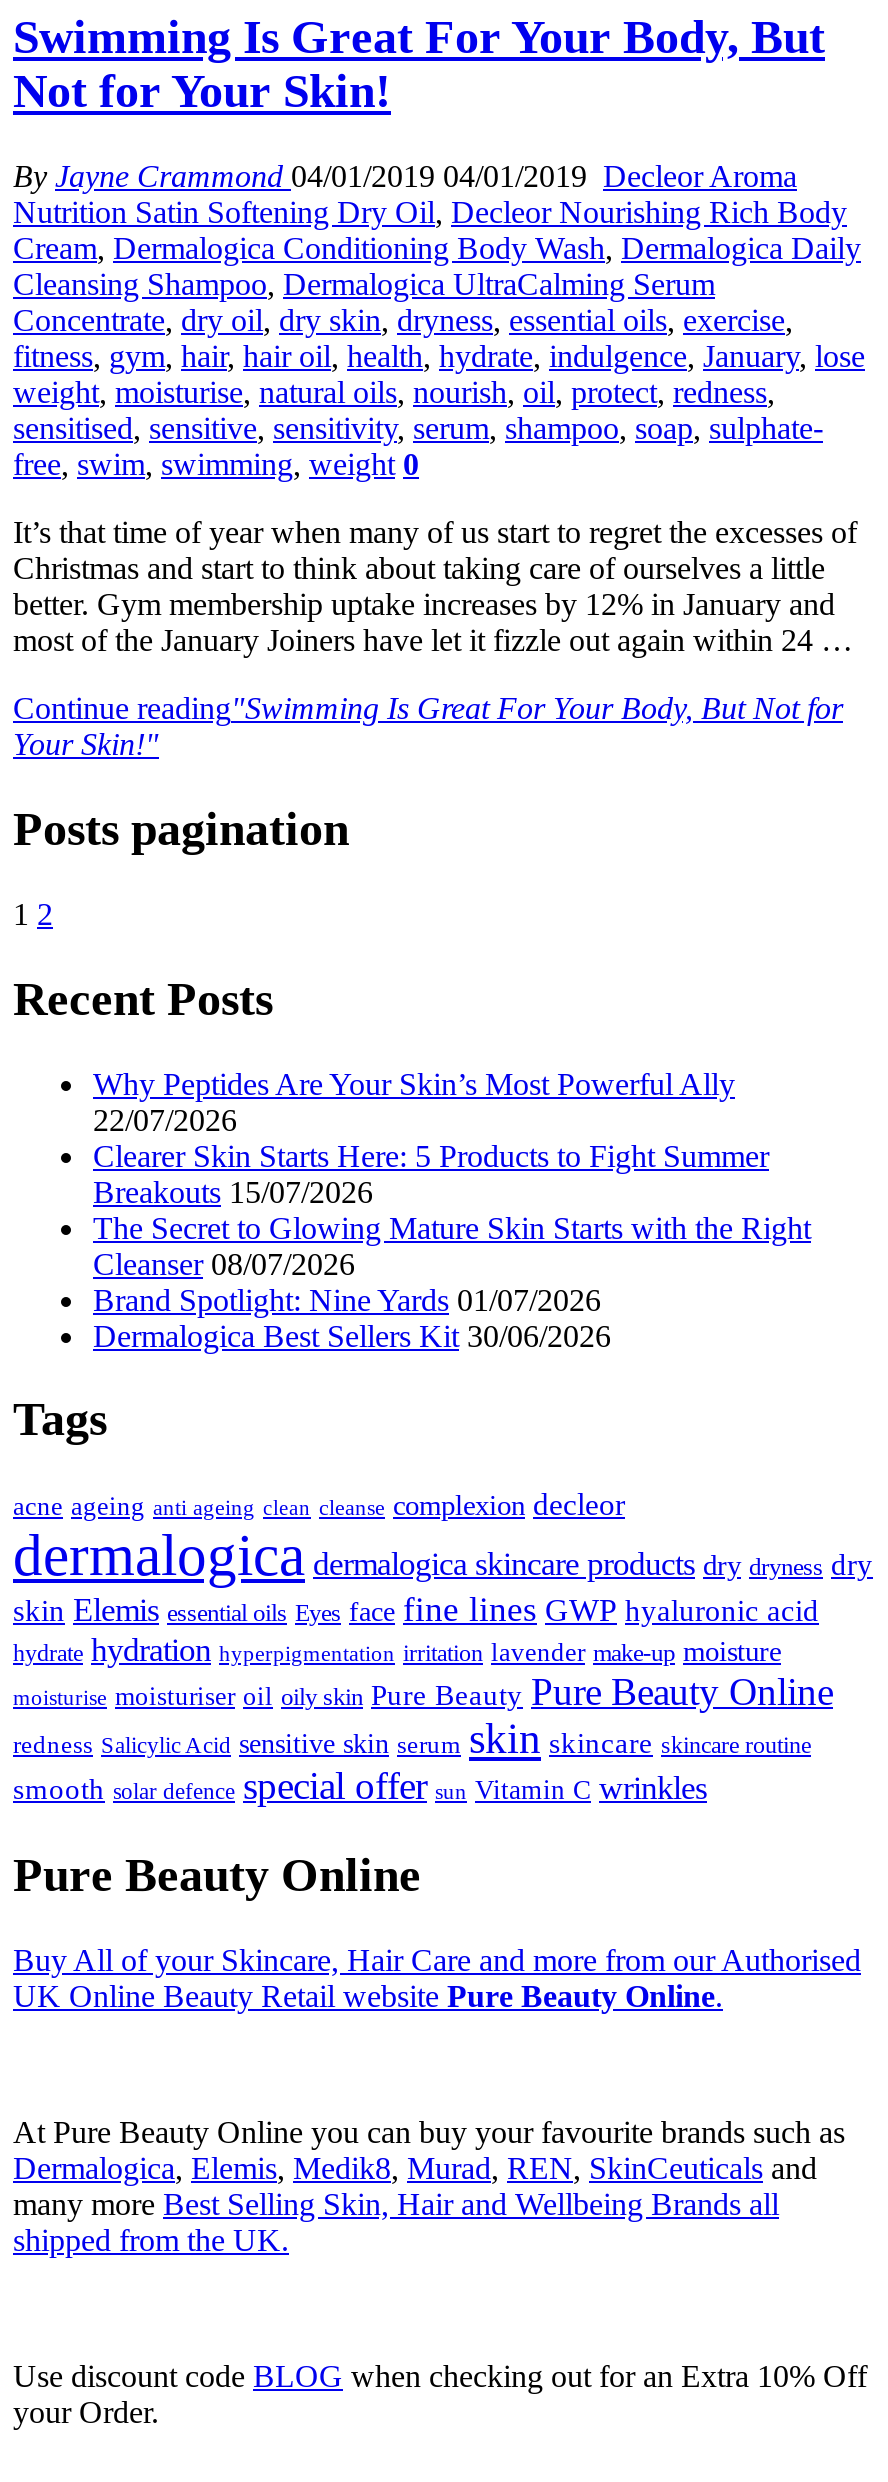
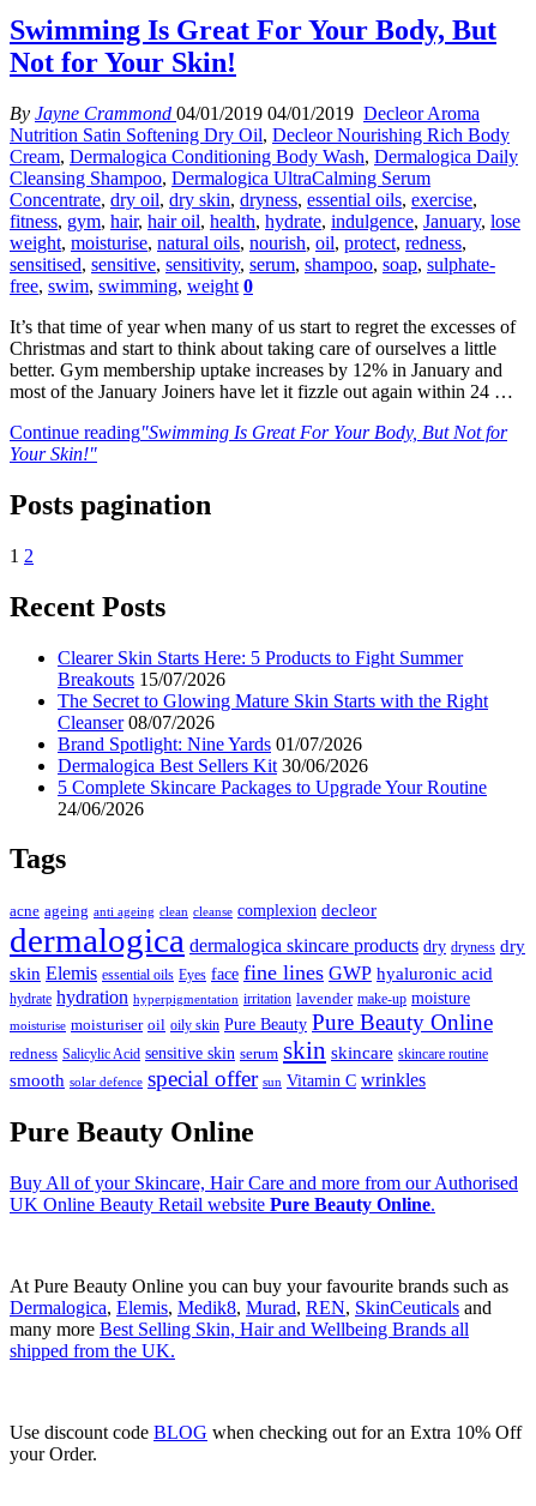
[93,1066,735,1136] Why Peptides Are Your Skin’s Most Powerful Ally | 22/07/2026 -> none
moved [93,1138,811,1352] -> [58,647,488,775]: Clearer Skin Starts Here: 5 Products to Fight Summer | Breakouts 15/07/2026 | The Secret to Glowing Mature Skin Starts with the Right | Cleanser 08/07/2026 | Brand Spotlight: Nine Yards 01/07/2026 | Dermalogica Best Sellers Kit 30/06/2026
none -> [58,777,487,818] 5 Complete Skincare Packages to Upgrade Your Routine | 24/06/2026

